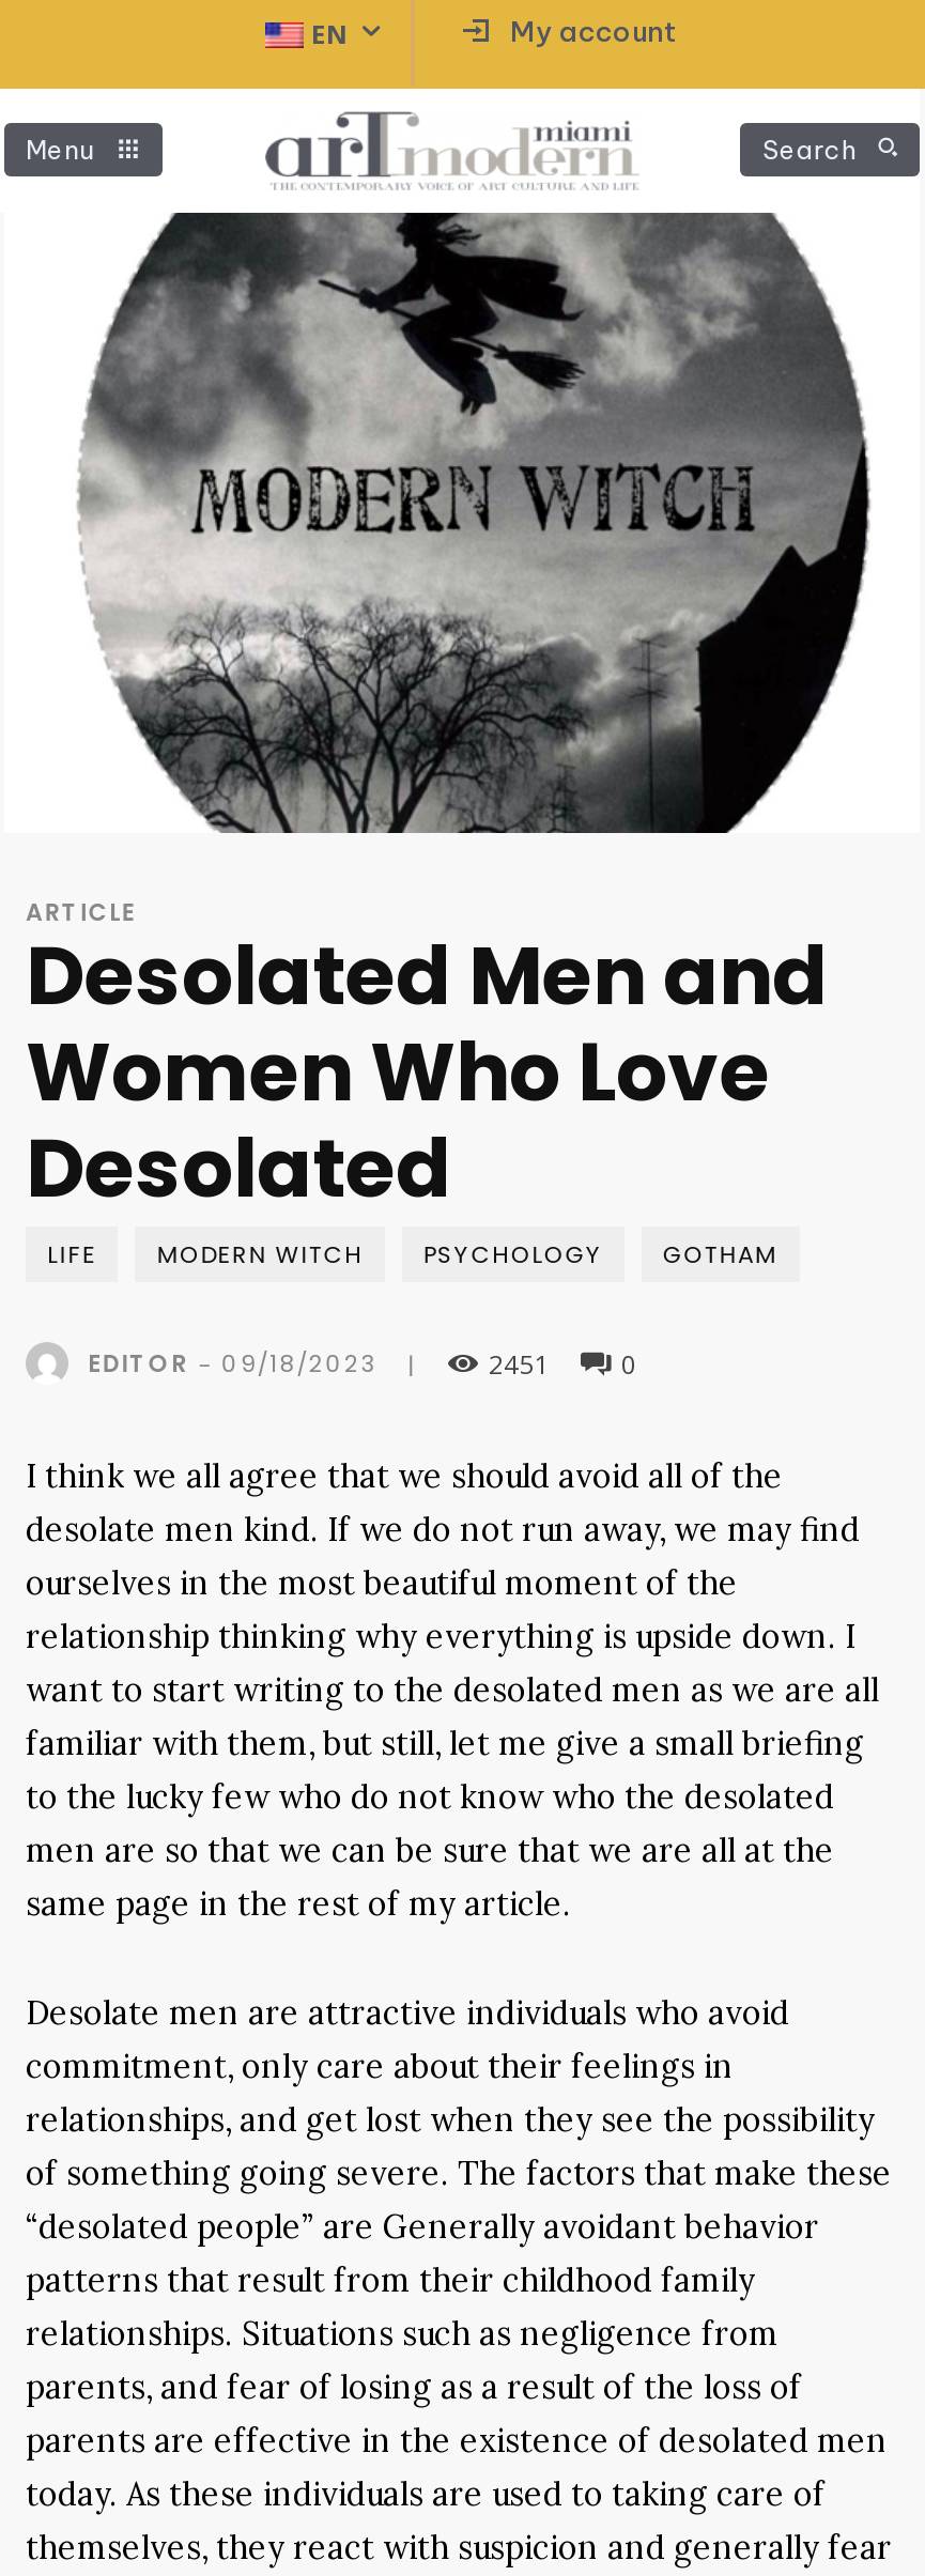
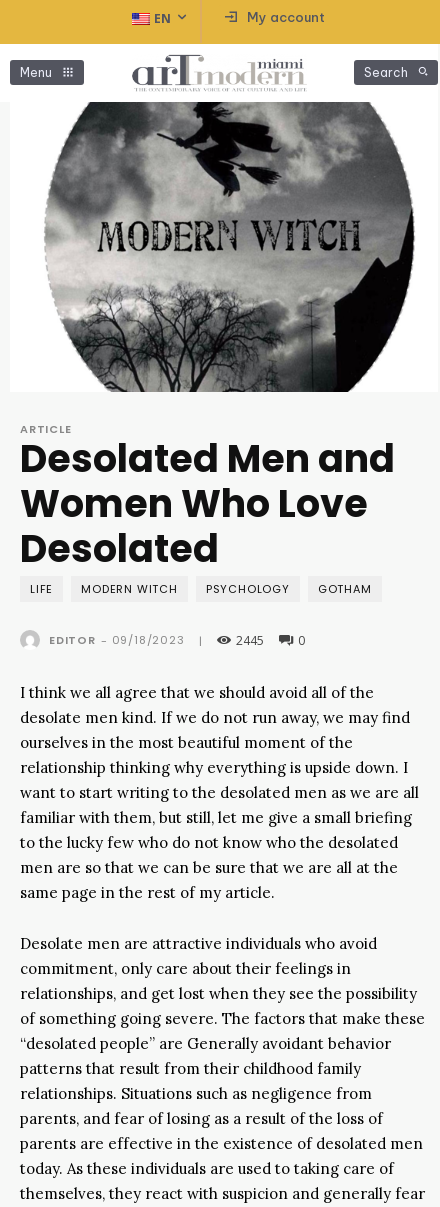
[488,1345,636,1381] 2451 0 -> [236,631,305,648] 2445 0

